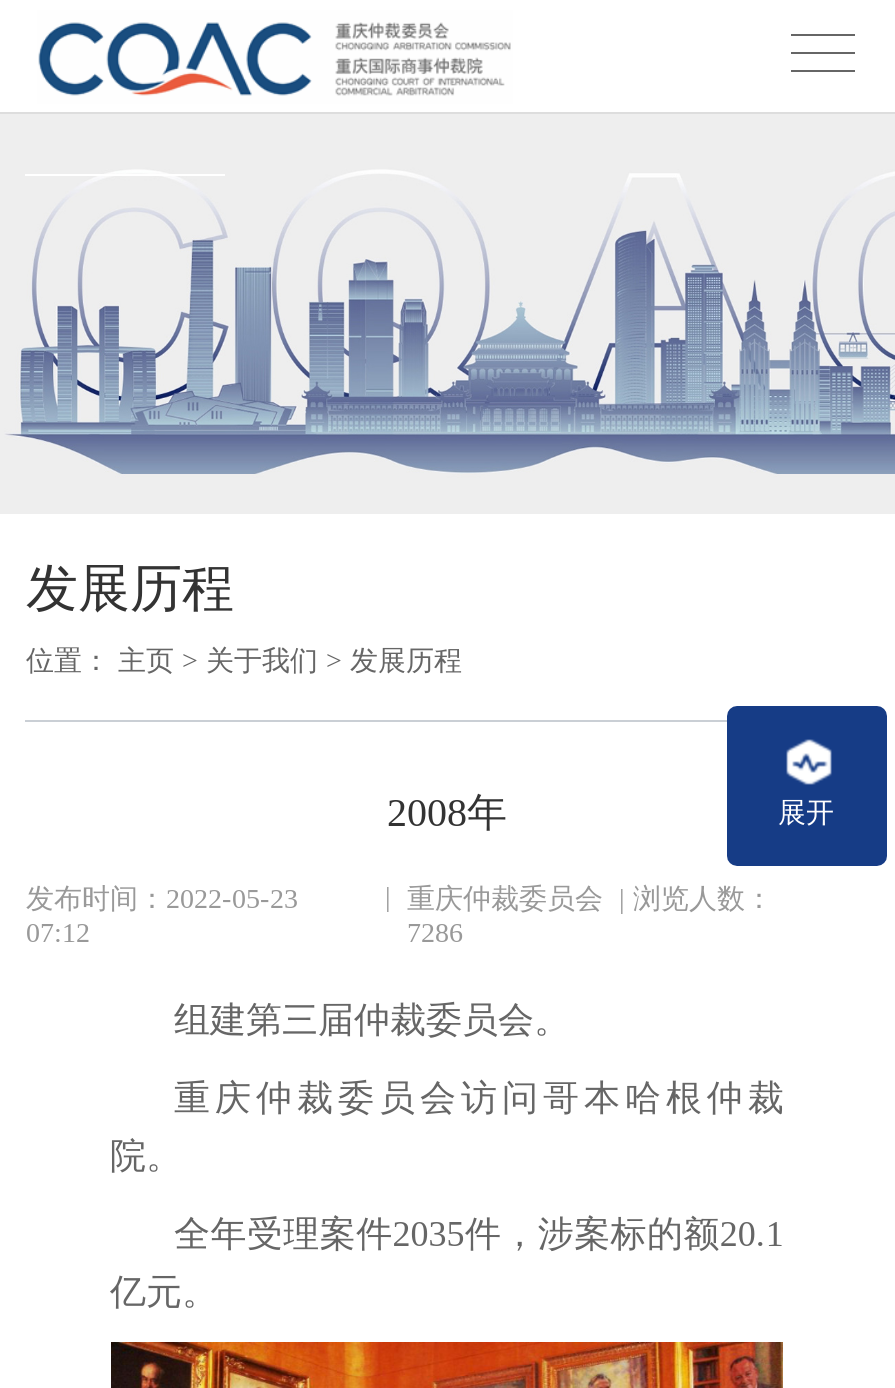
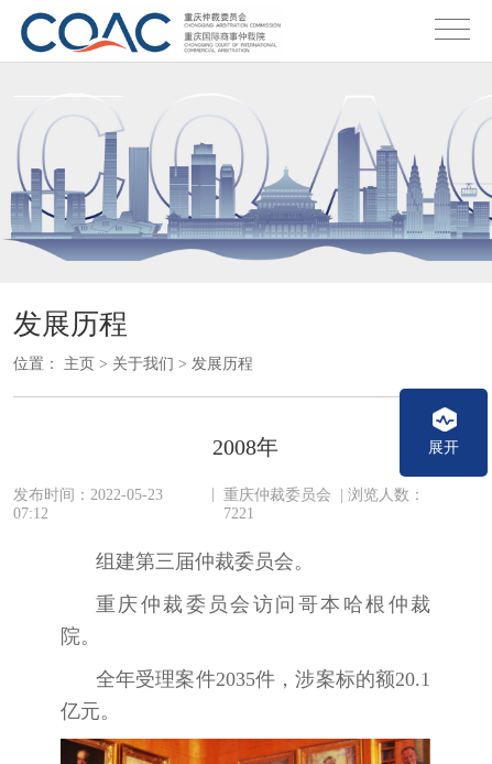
[407,918,463,948] 7286 -> [223,505,254,522] 7221

